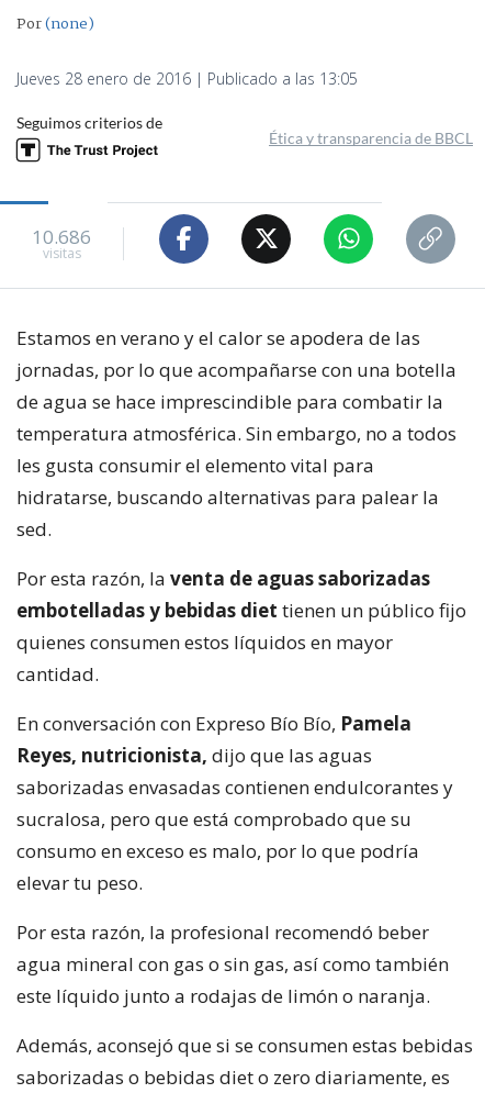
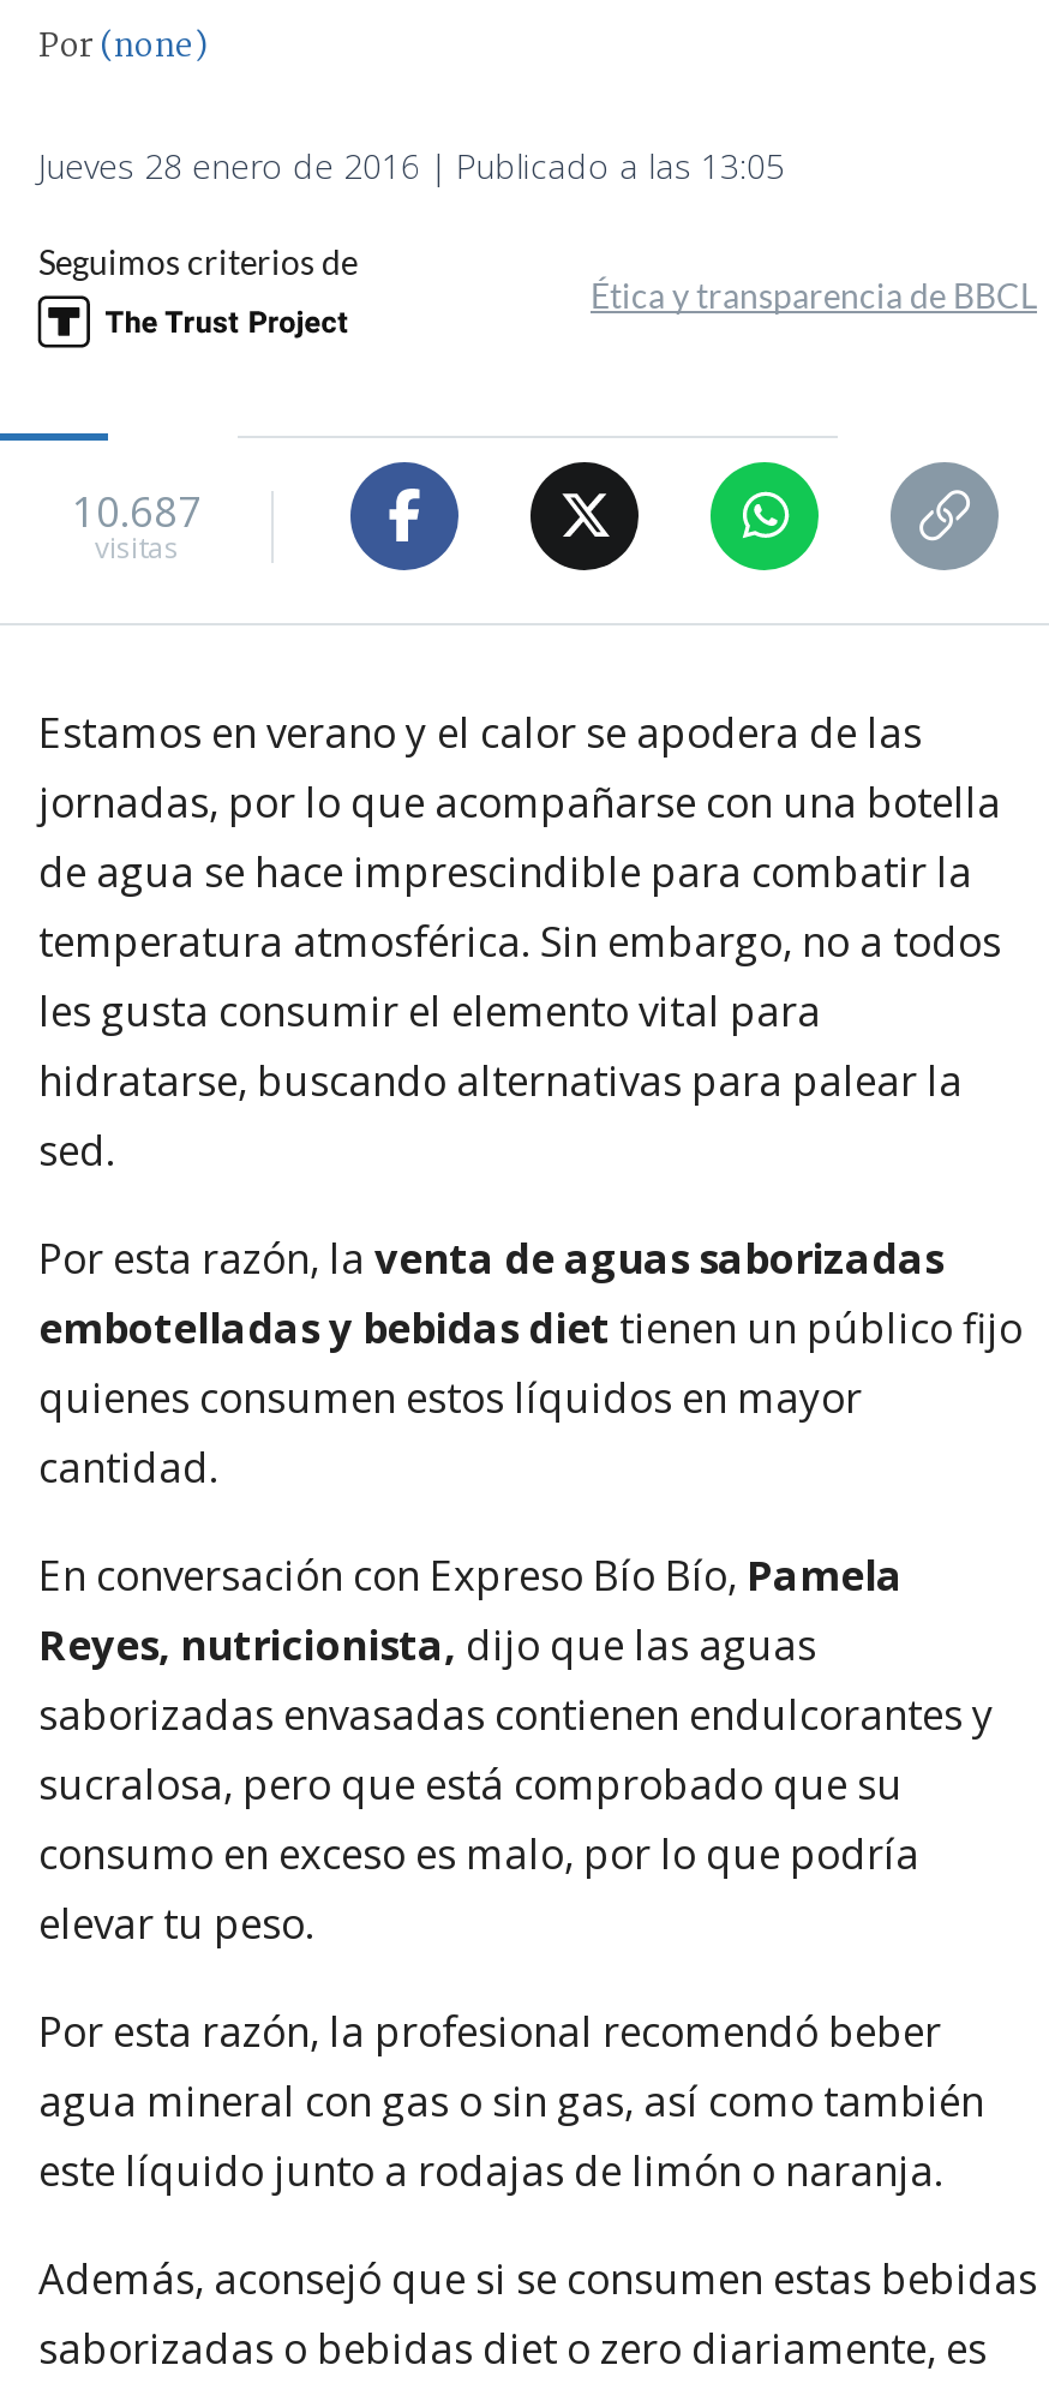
[32,224,91,250] 10.686 -> [72,485,202,540] 10.687

